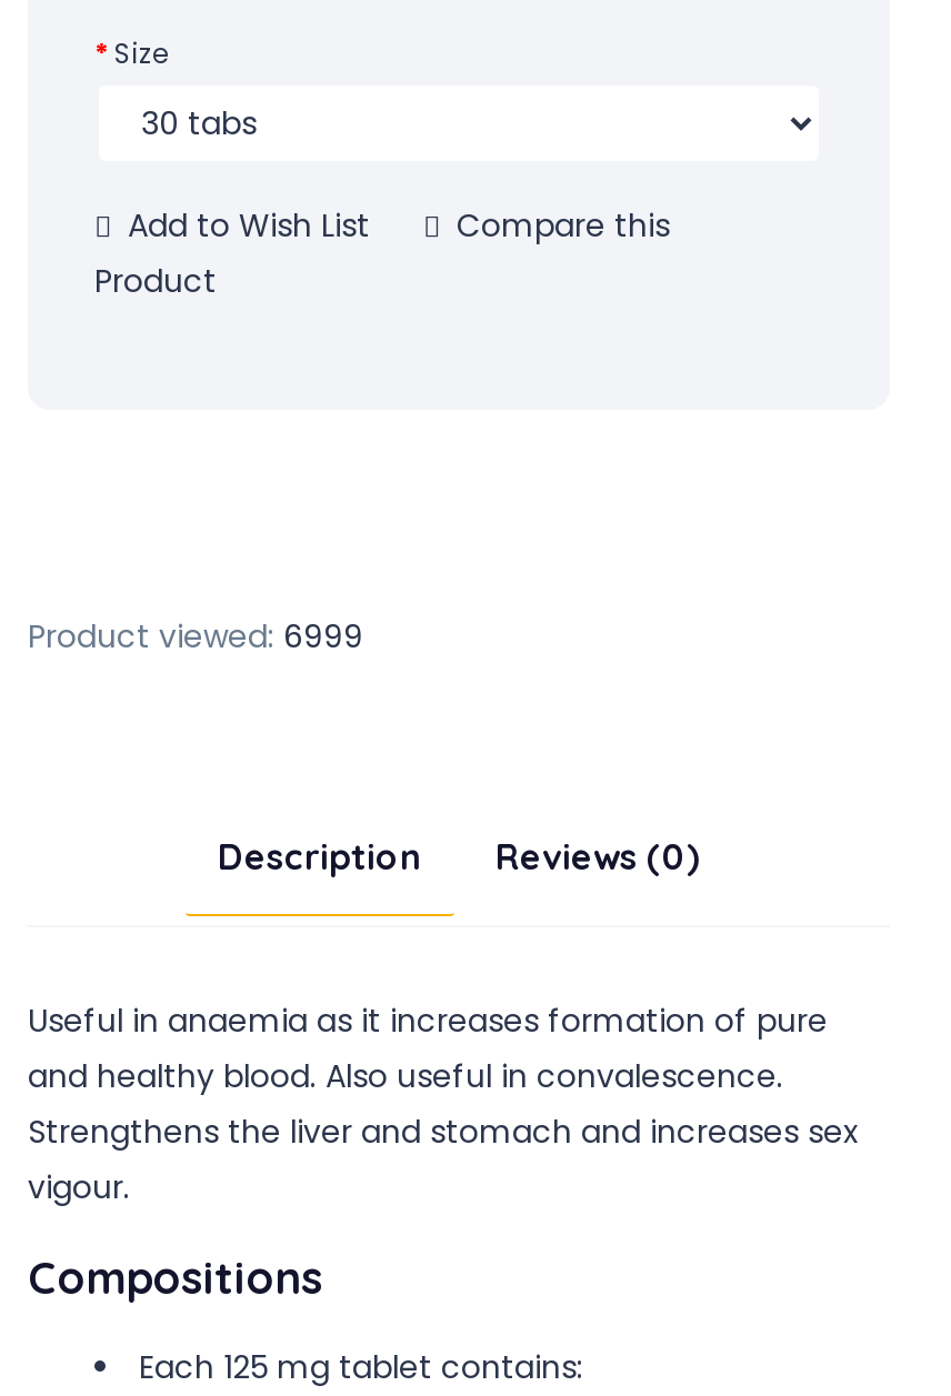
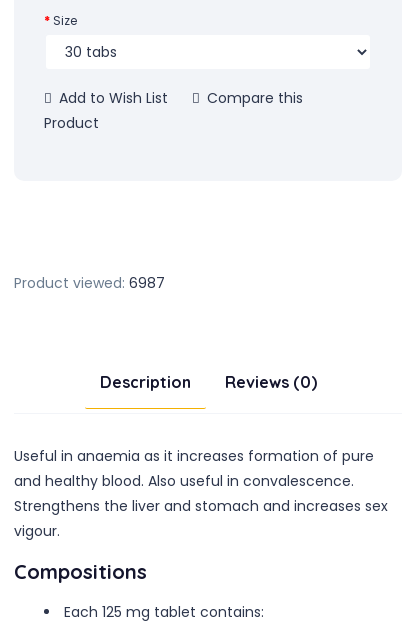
[28,614,363,659] Product viewed: 6999 -> [14,273,165,293] Product viewed: 6987

